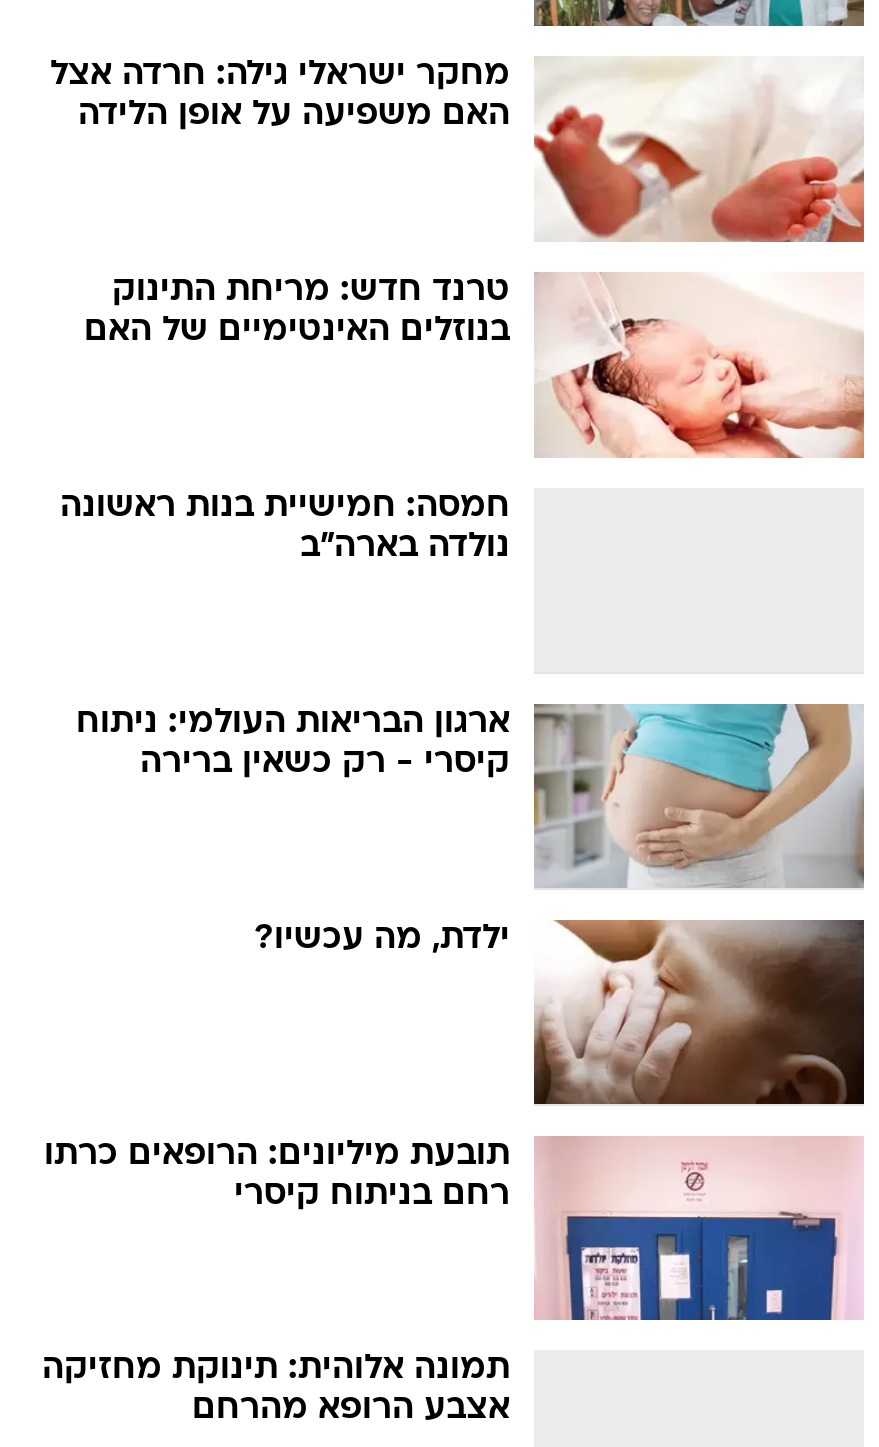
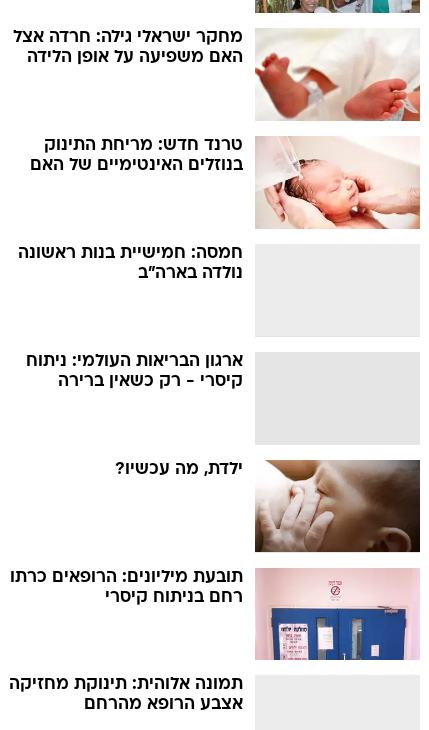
[532,702,866,888] [image] -> none

